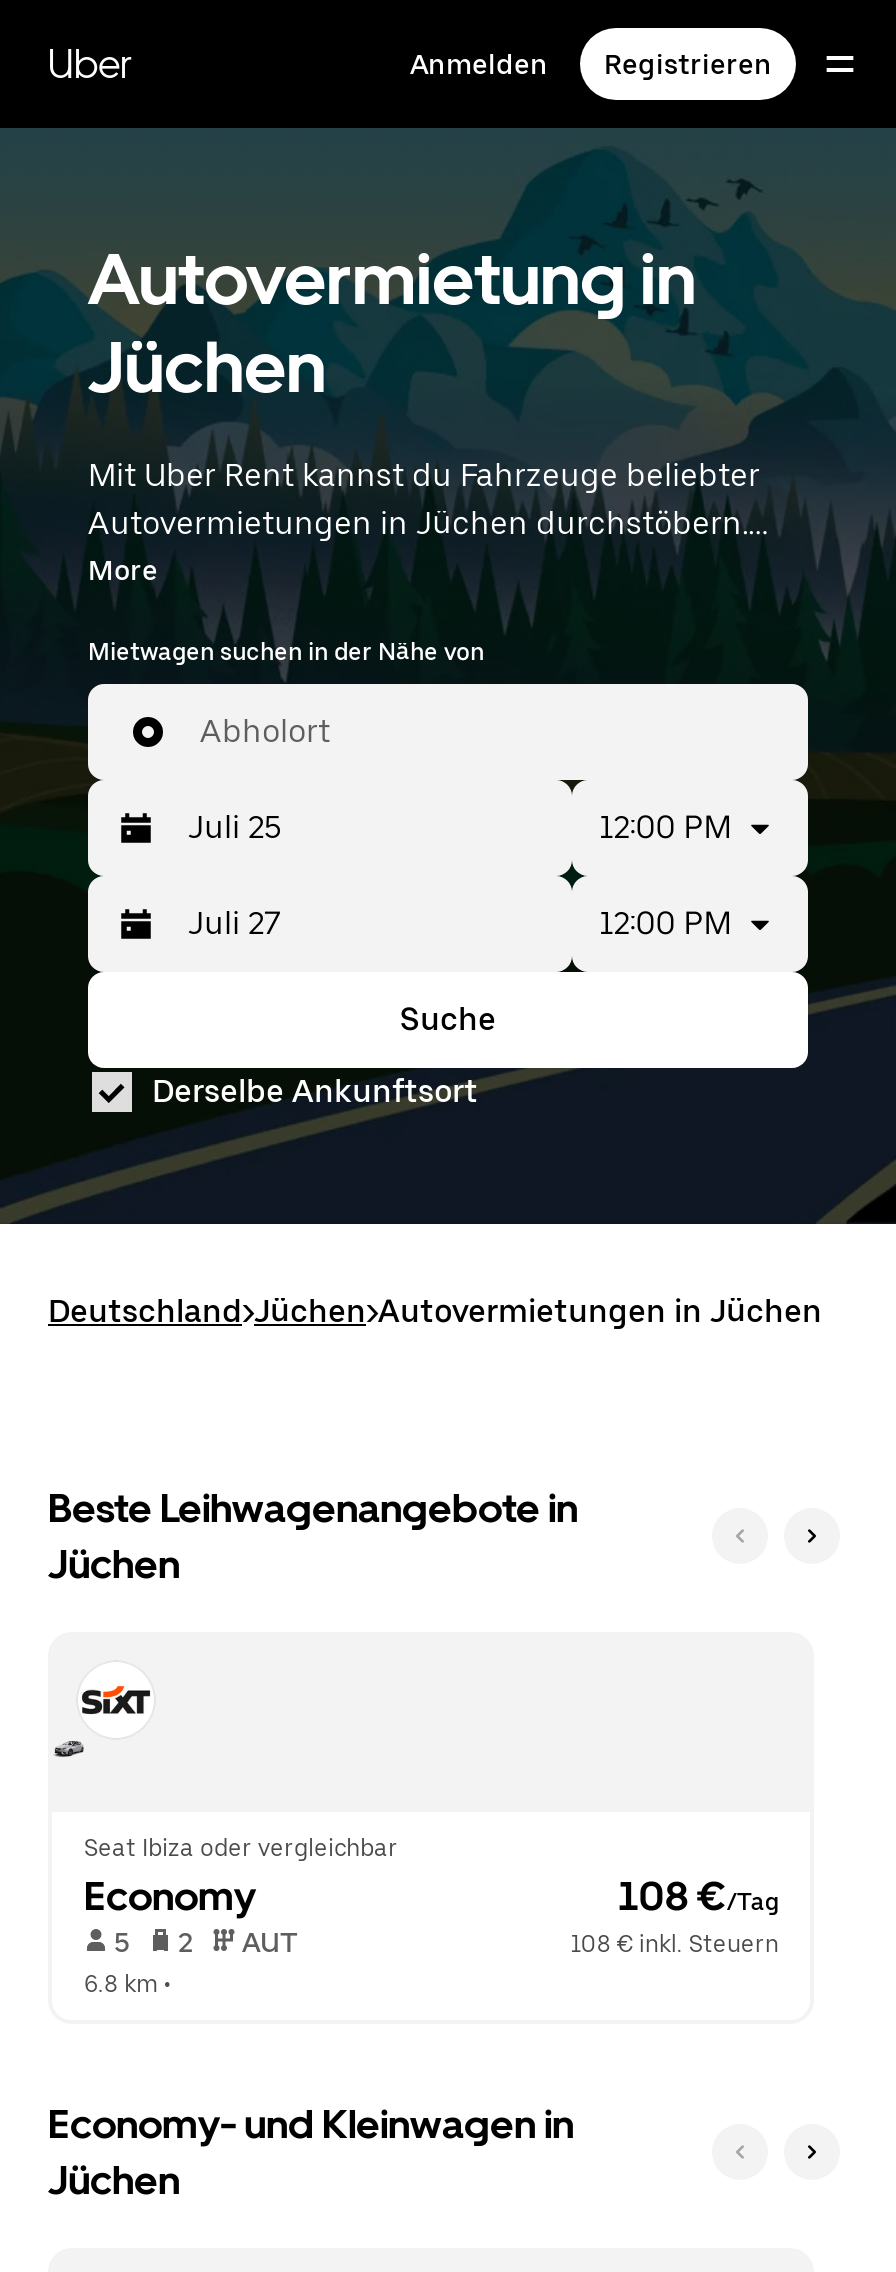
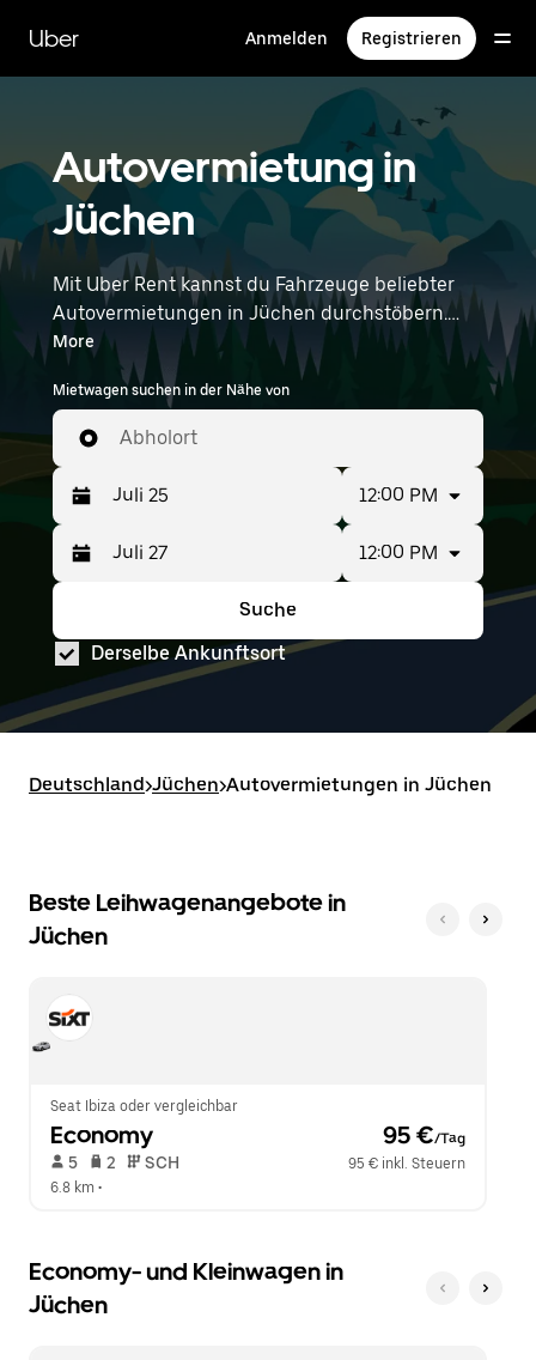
[619,1872,779,1920] 108 €/Tag -> [383,1121,466,1149] 95 €/Tag
[236,1926,779,1958] AUT | 108 € inkl. Steuern -> [141,1153,466,1172] SCH | 95 € inkl. Steuern

